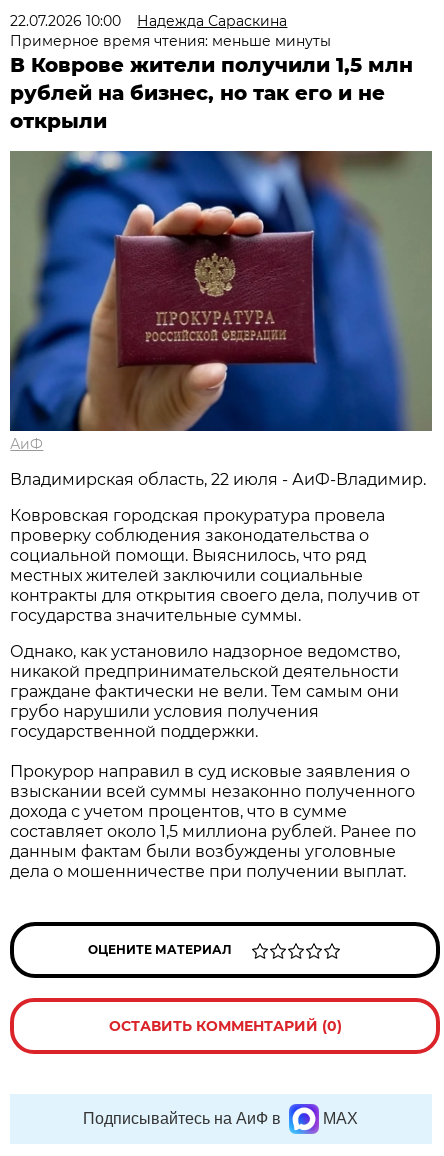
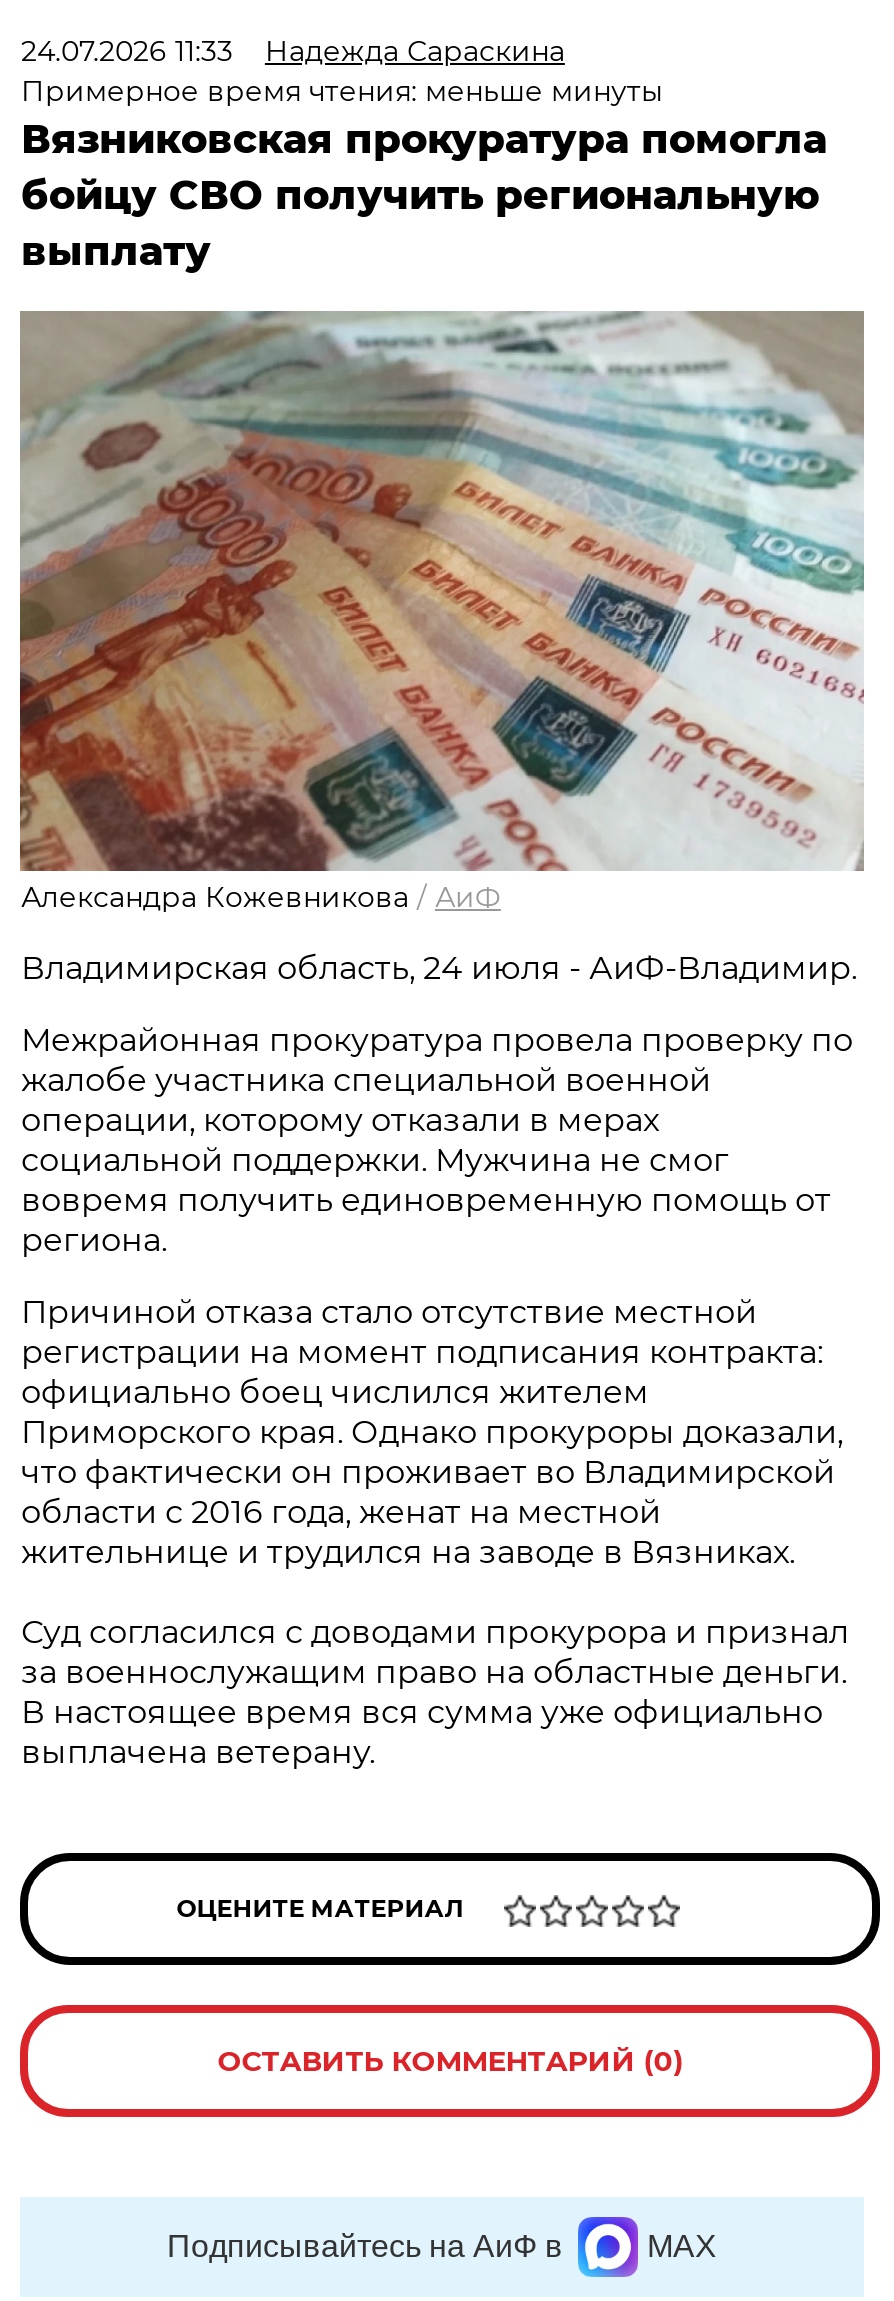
[10,12,287,30] 22.07.2026 10:00 Надежда Сараскина -> [21,33,565,69] 24.07.2026 11:33 Надежда Сараскина
[10,53,413,133] В Коврове жители получили 1,5 млн | рублей на бизнес, но так его и не | открыли -> [21,115,827,275] Вязниковская прокуратура помогла | бойцу СВО получить региональную | выплату
[9,150,432,453] [image] | АиФ -> [18,309,864,915] [image] | Александра Кожевникова / АиФ
[10,470,426,489] Владимирская область, 22 июля - АиФ-Владимир. -> [21,949,857,987] Владимирская область, 24 июля - АиФ-Владимир.
[10,506,420,625] Ковровская городская прокуратура провела | проверку соблюдения законодательства о | социальной помощи. Выяснилось, что ряд | местных жителей заключили социальные | контракты для открытия своего дела, получив от | государства значительные суммы. -> [21,1021,853,1259] Межрайонная прокуратура провела проверку по | жалобе участника специальной военной | операции, которому отказали в мерах | социальной поддержки. Мужчина не смог | вовремя получить единовременную помощь от | региона.
[10,642,400,741] Однако, как установило надзорное ведомство, | никакой предпринимательской деятельности | граждане фактически не вели. Тем самым они | грубо нарушили условия получения | государственной поддержки. -> [21,1293,843,1571] Причиной отказа стало отсутствие местной | регистрации на момент подписания контракта: | официально боец числился жителем | Приморского края. Однако прокуроры доказали, | что фактически он проживает во Владимирской | области с 2016 года, женат на местной | жительнице и трудился на заводе в Вязниках.
[10,762,416,881] Прокурор направил в суд исковые заявления о | взыскании всей суммы незаконно полученного | дохода с учетом процентов, что в сумме | составляет около 1,5 миллиона рублей. Ранее по | данным фактам были возбуждены уголовные | дела о мошенничестве при получении выплат. -> [21,1613,849,1771] Суд согласился с доводами прокурора и признал | за военнослужащим право на областные деньги. | В настоящее время вся сумма уже официально | выплачена ветерану.

